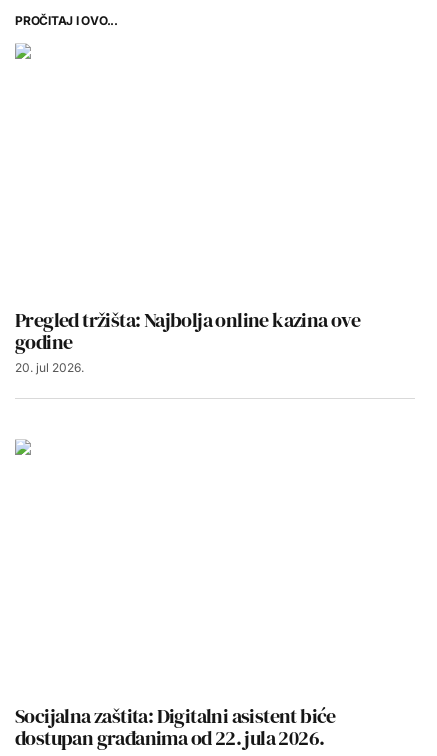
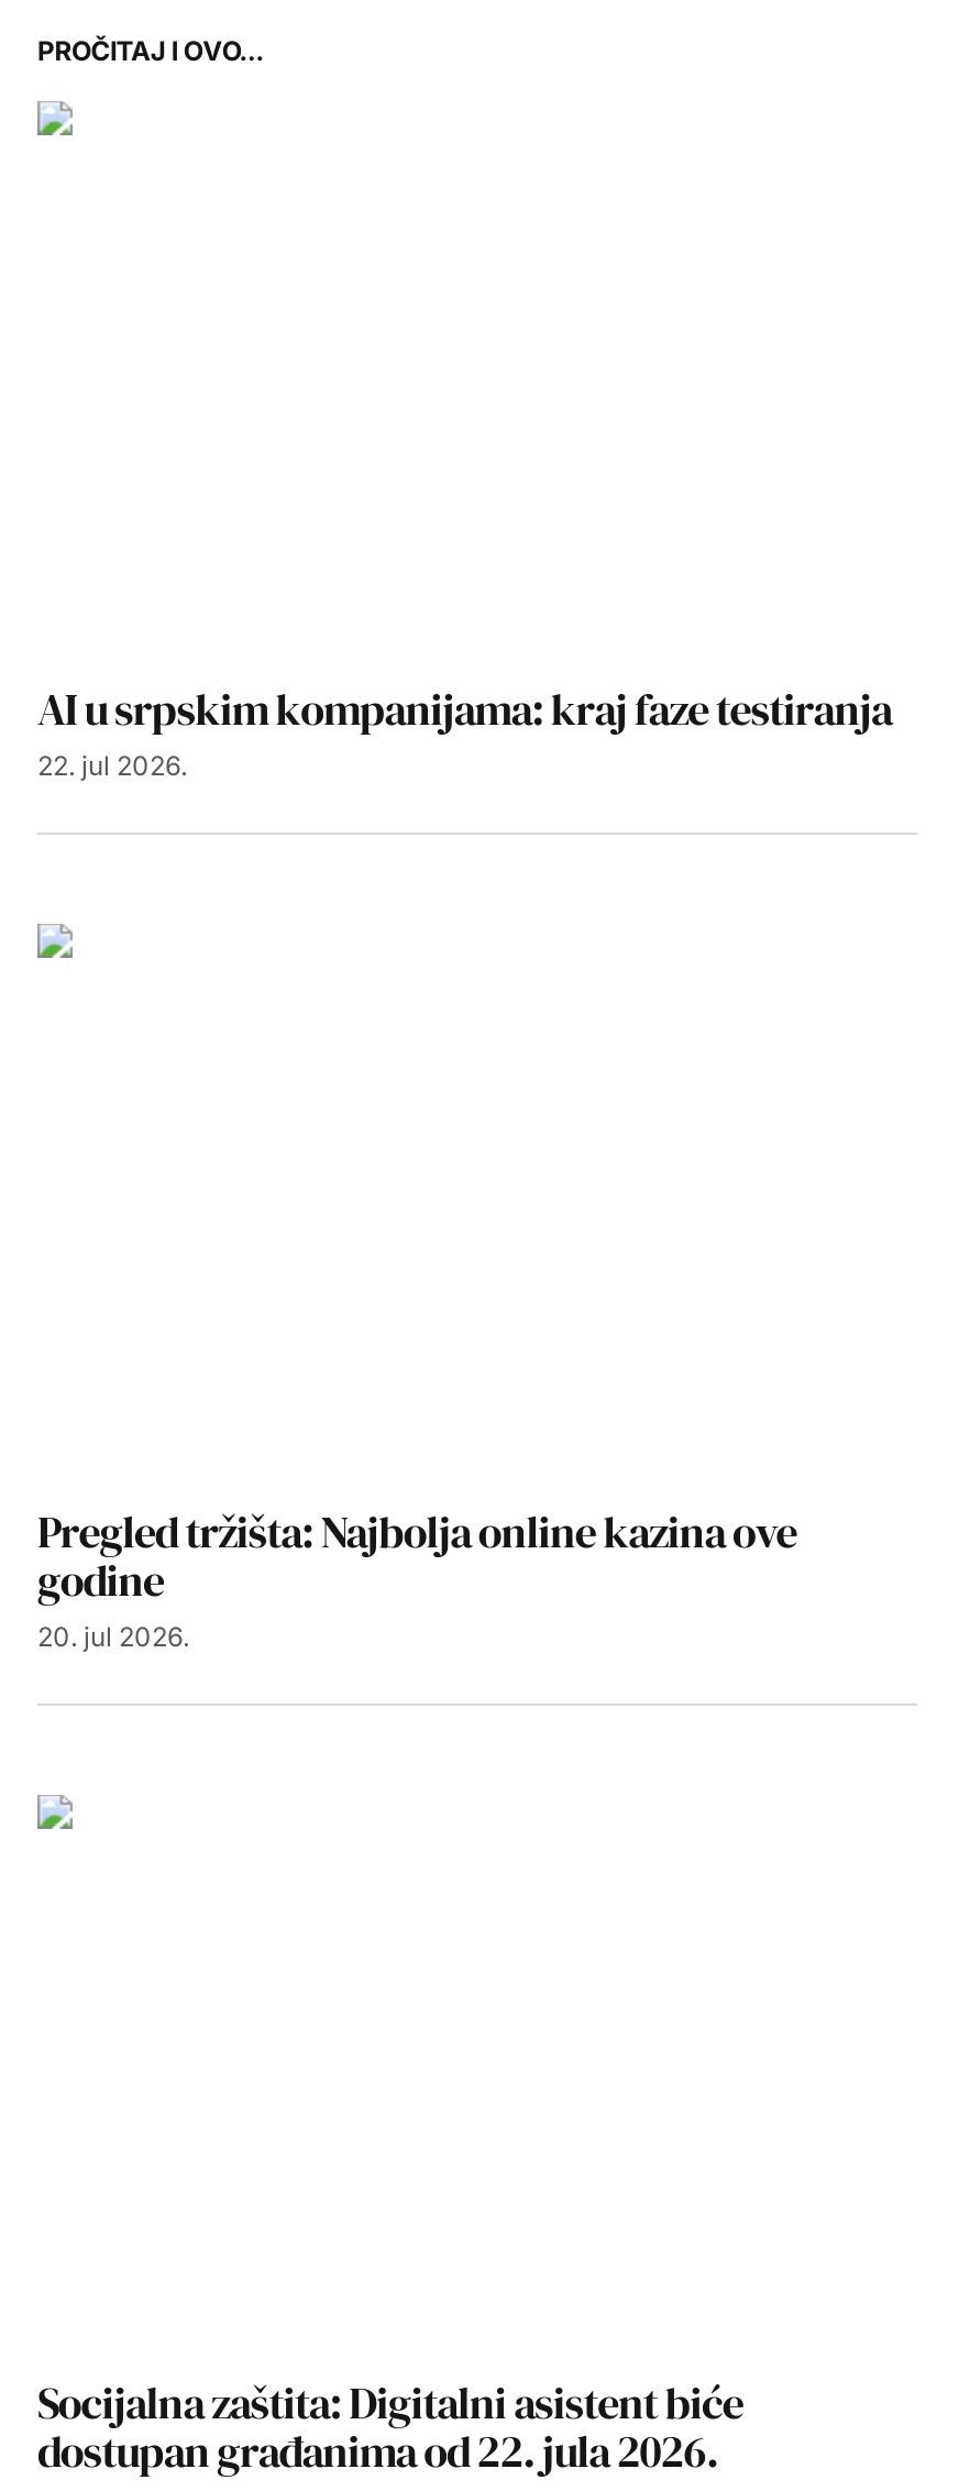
none -> [37,680,892,783] AI u srpskim kompanijama: kraj faze testiranja | 22. jul 2026.

